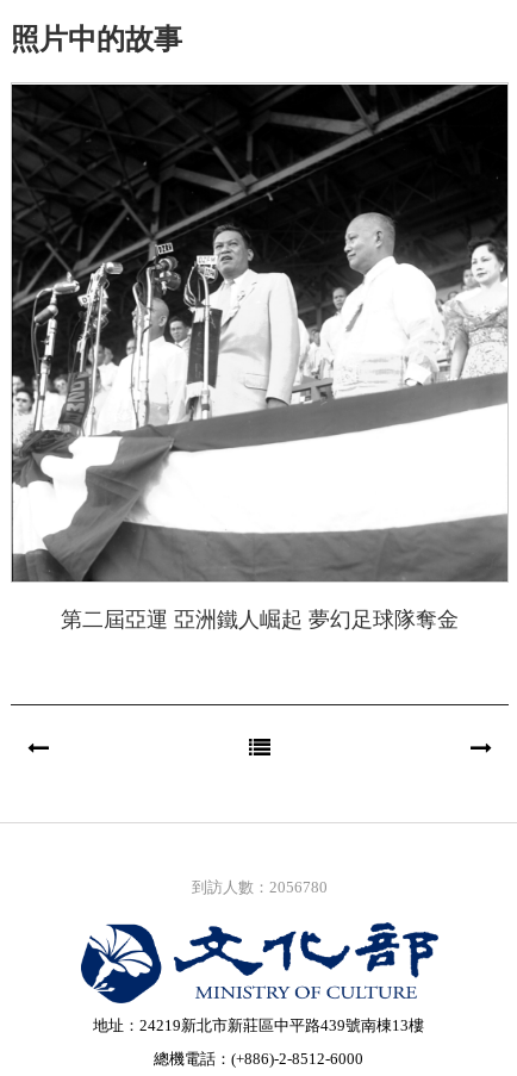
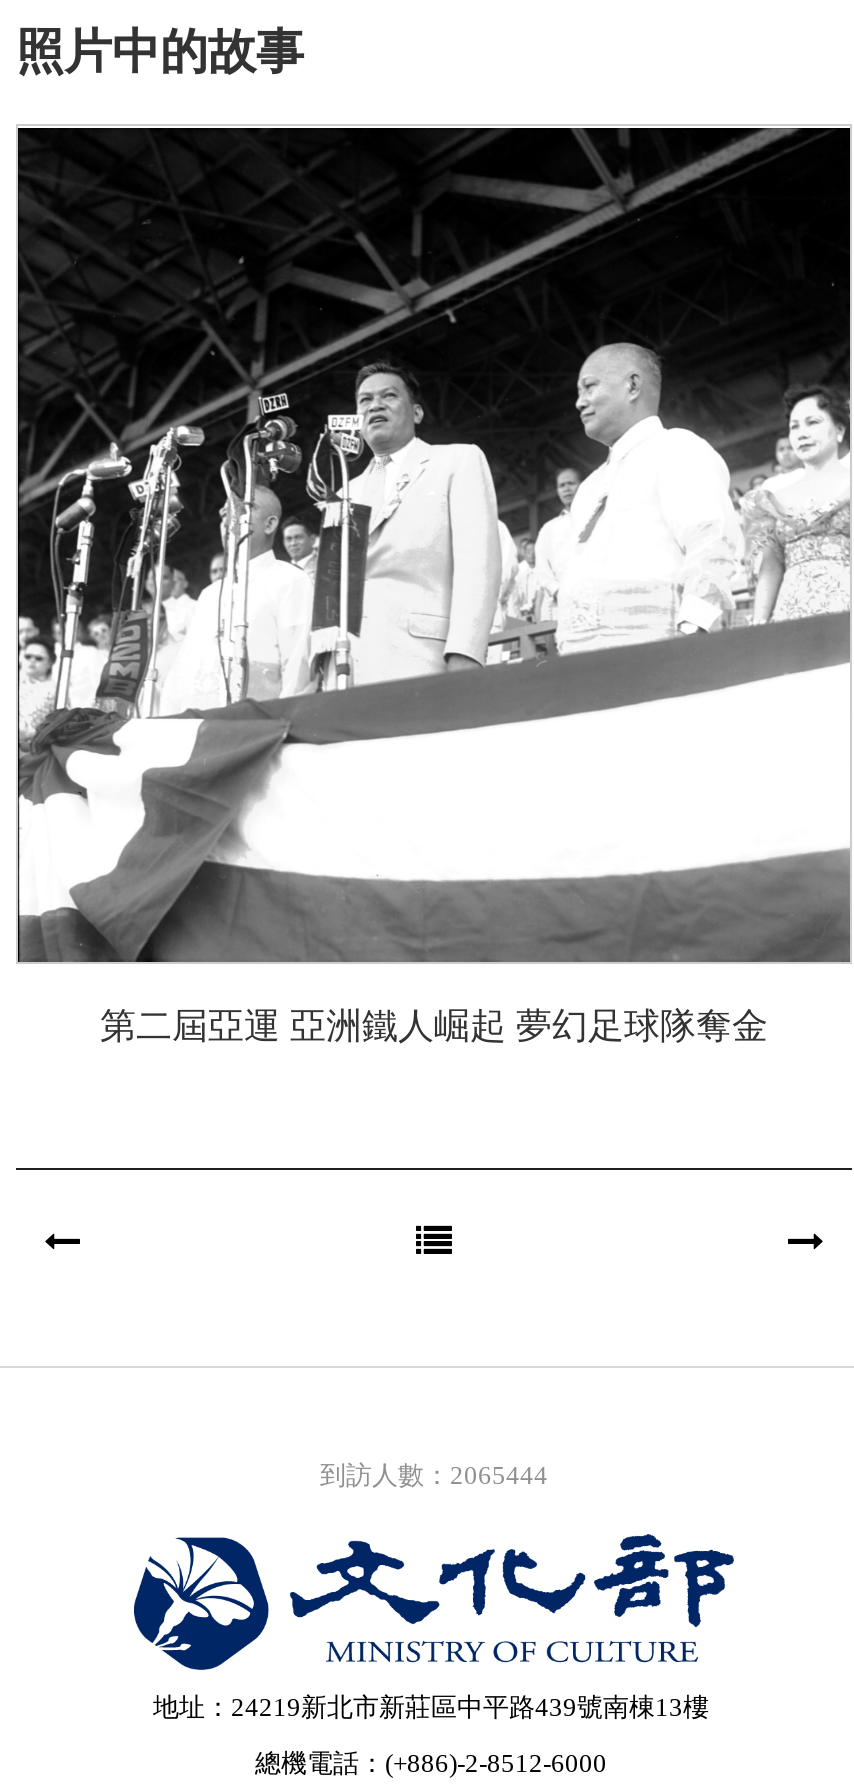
[192,878,328,896] 到訪人數：2056780 -> [320,1460,548,1490] 到訪人數：2065444

